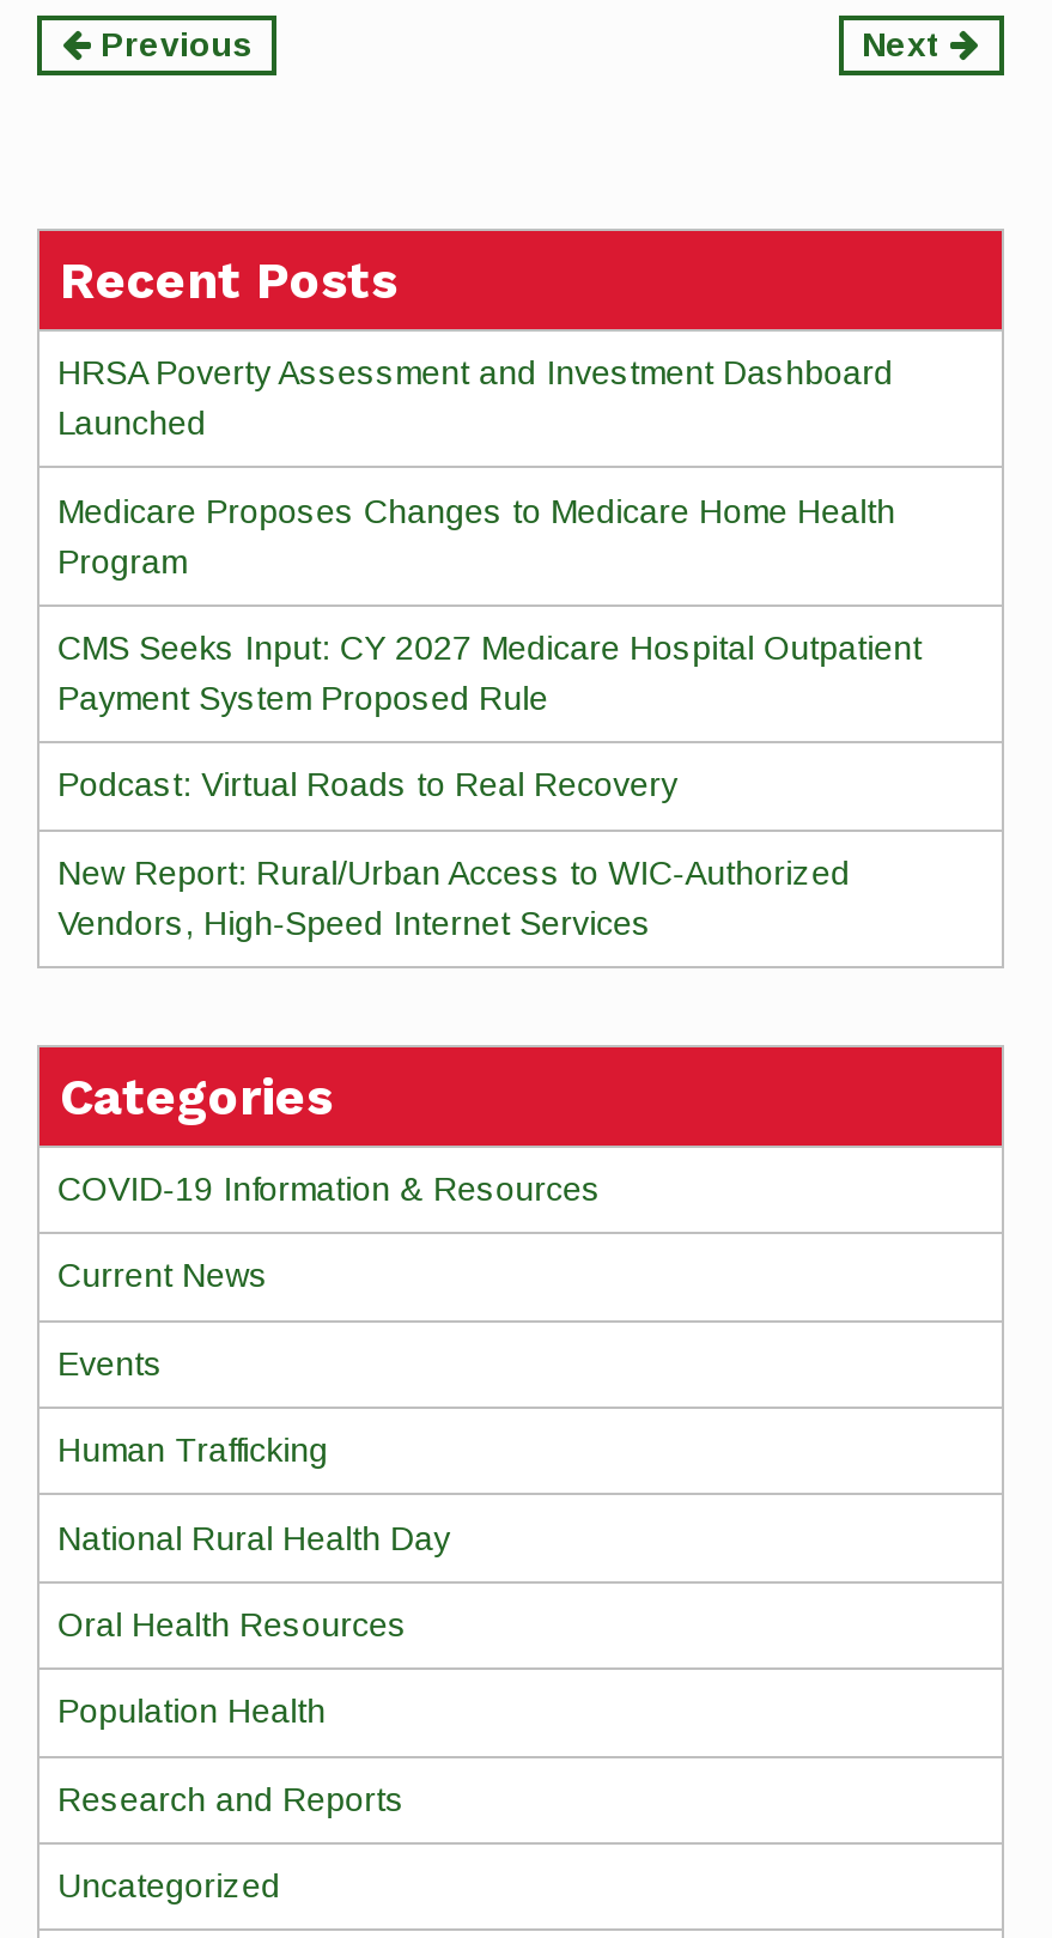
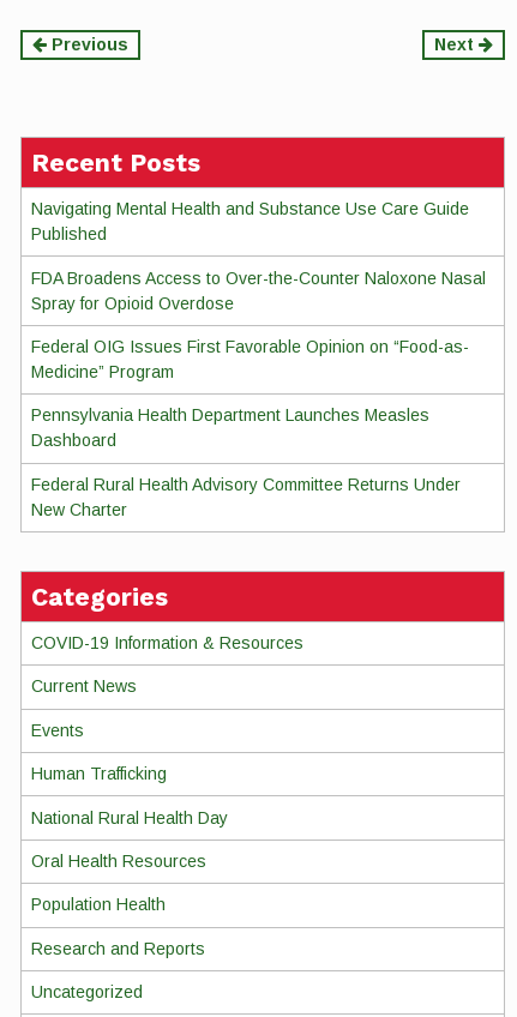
[58,354,893,442] HRSA Poverty Assessment and Investment Dashboard | Launched -> [31,199,469,244] Navigating Mental Health and Substance Use Care Guide | Published
[58,491,896,580] Medicare Proposes Changes to Medicare Home Health | Program -> [31,268,485,313] FDA Broadens Access to Over-the-Counter Naloxone Nasal | Spray for Opioid Overdose
[58,628,922,717] CMS Seeks Input: CY 2027 Medicare Hospital Outpatient | Payment System Proposed Rule -> [31,337,469,381] Federal OIG Issues First Favorable Opinion on “Food-as- | Medicine” Program
[58,766,678,804] Podcast: Virtual Roads to Real Recovery -> [31,406,429,450] Pennsylvania Health Department Launches Measles | Dashboard
[58,853,850,941] New Report: Rural/Urban Access to WIC-Authorized | Vendors, High-Speed Internet Services -> [31,475,460,519] Federal Rural Health Advisory Committee Returns Under | New Charter

